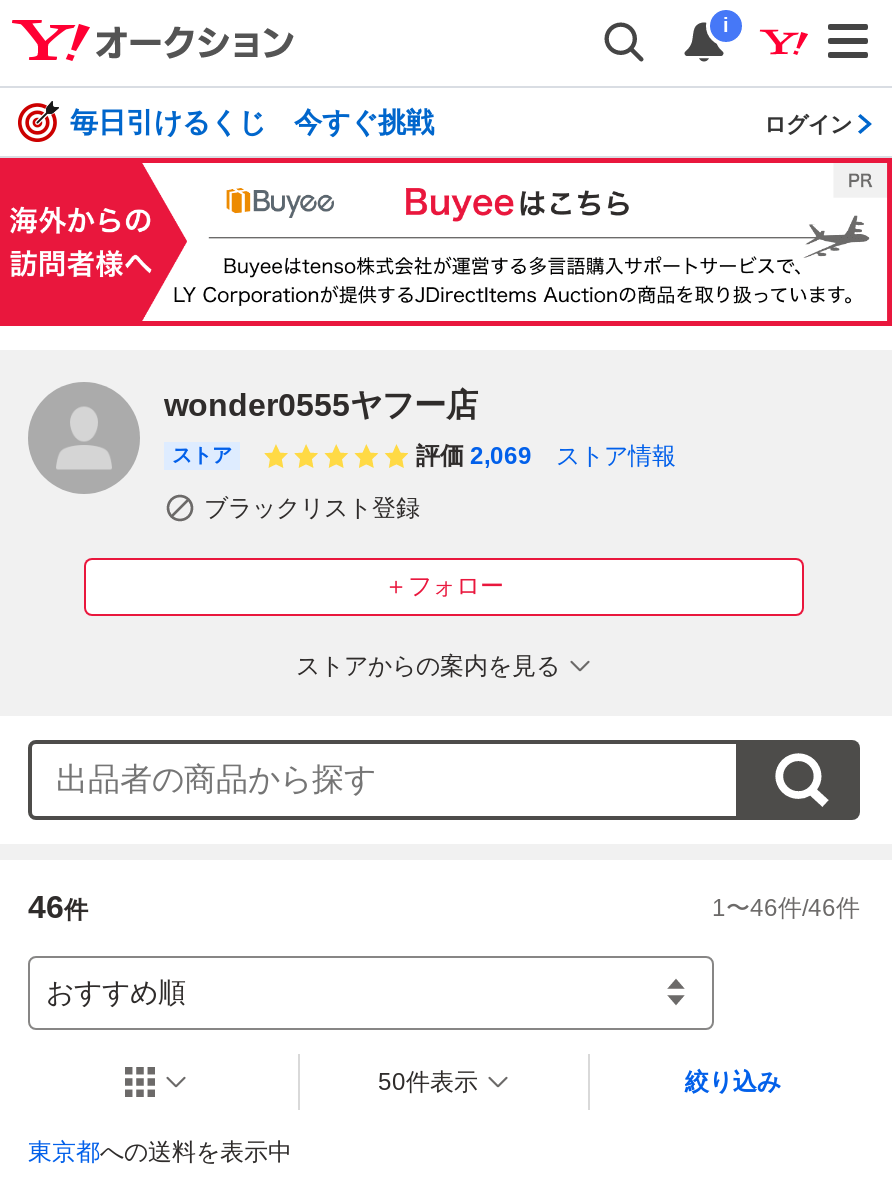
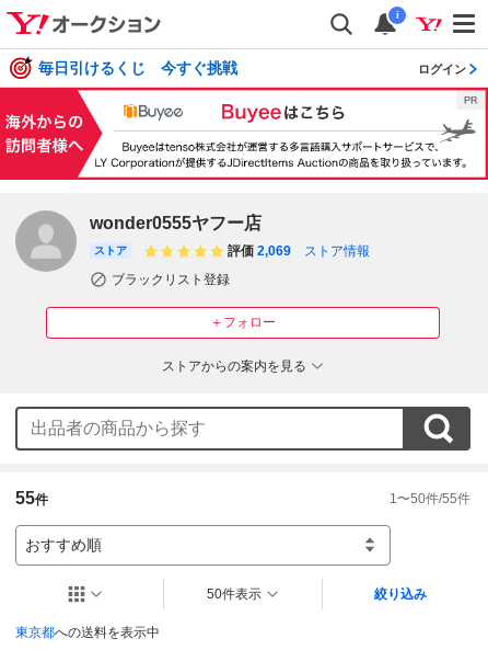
[28,889,88,923] 46件 -> [15,488,48,507] 55件
[712,893,860,921] 1〜46件/46件 -> [390,491,470,506] 1〜50件/55件

